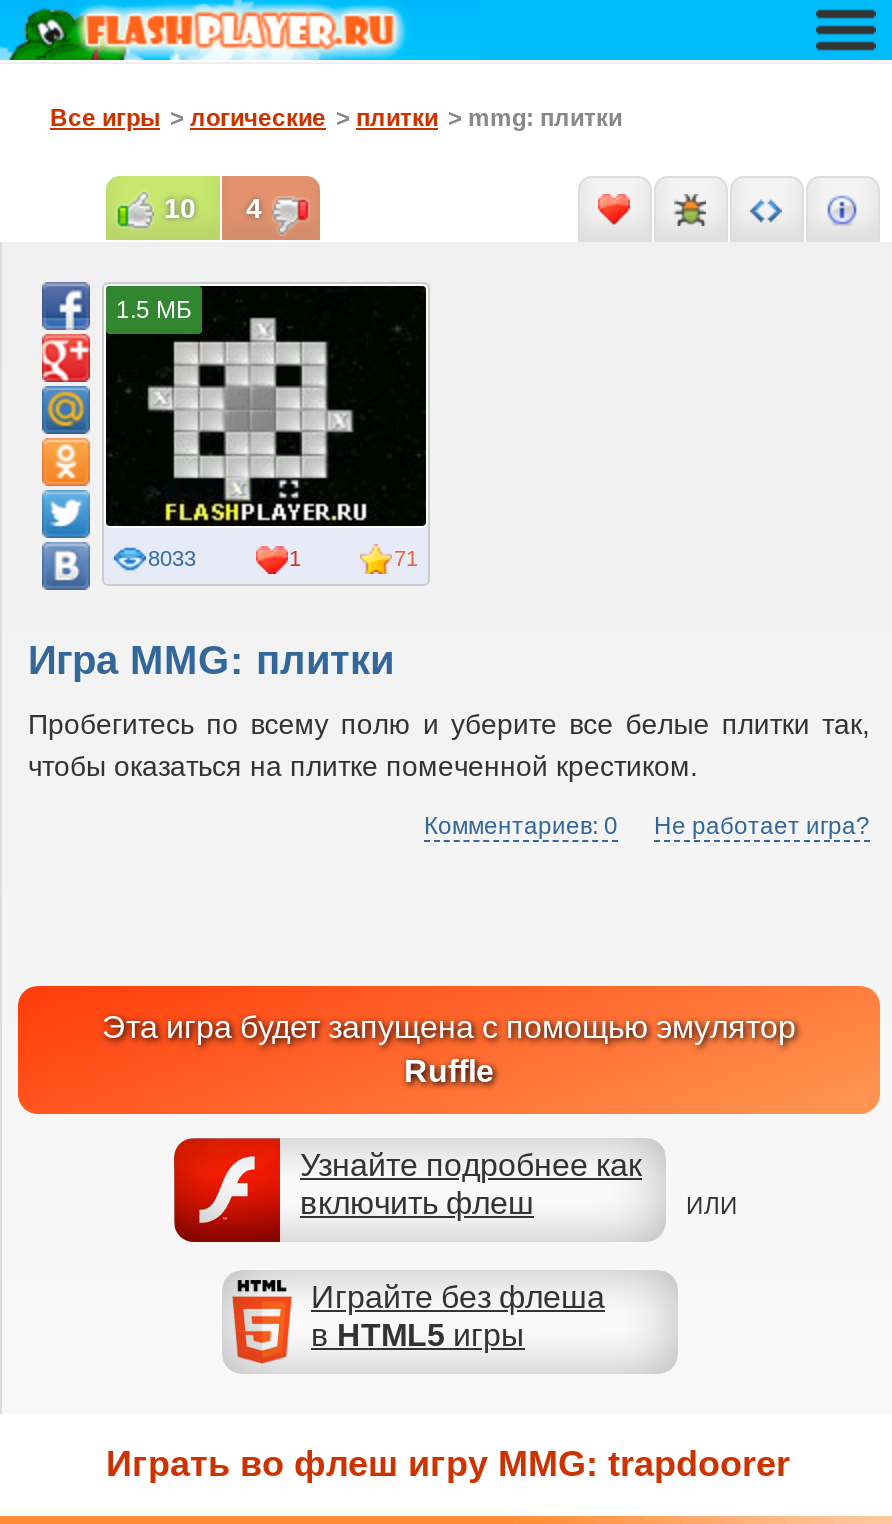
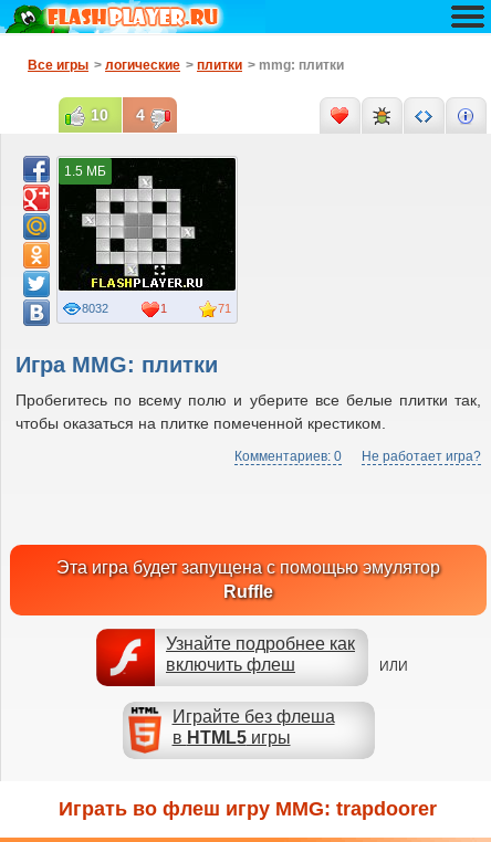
[148,546,196,570] 8033 -> [82,302,108,315] 8032

